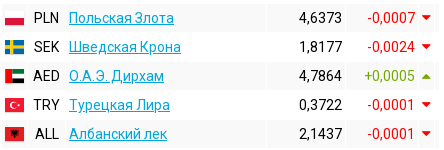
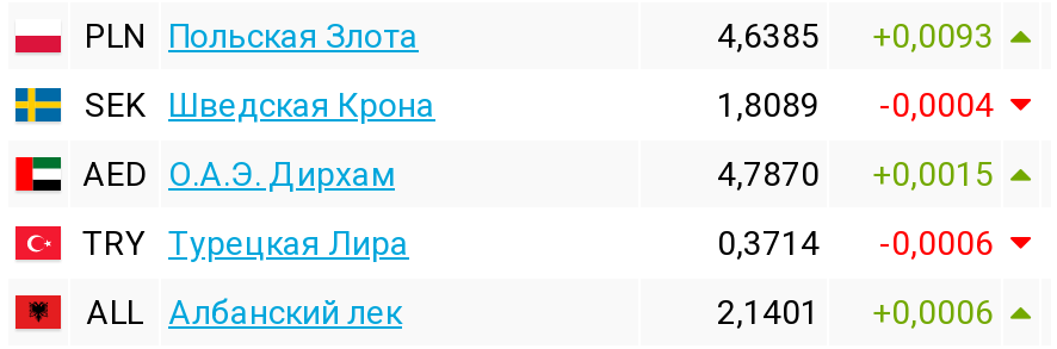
[299,10,342,26] 4,6373 -> [717,17,820,55] 4,6385
[367,10,415,26] -0,0007 -> [872,17,994,55] +0,0093
[299,39,342,55] 1,8177 -> [717,86,820,124] 1,8089
[367,39,415,55] -0,0024 -> [879,86,994,124] -0,0004
[299,68,342,84] 4,7864 -> [717,155,820,193] 4,7870
[364,68,415,84] +0,0005 -> [872,155,994,193] +0,0015
[299,97,342,113] 0,3722 -> [717,224,820,262] 0,3714
[367,97,415,113] -0,0001 -> [879,224,994,262] -0,0006
[299,126,342,142] 2,1437 -> [717,293,820,331] 2,1401
[367,126,415,142] -0,0001 -> [872,293,994,331] +0,0006

